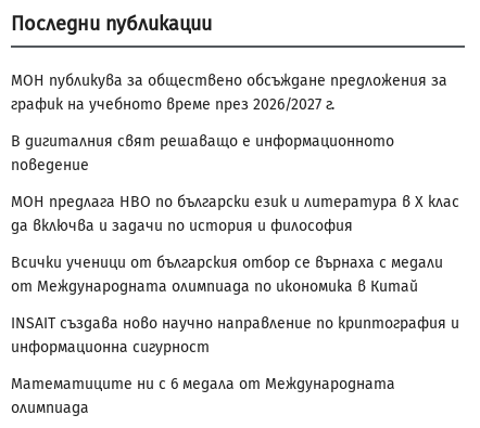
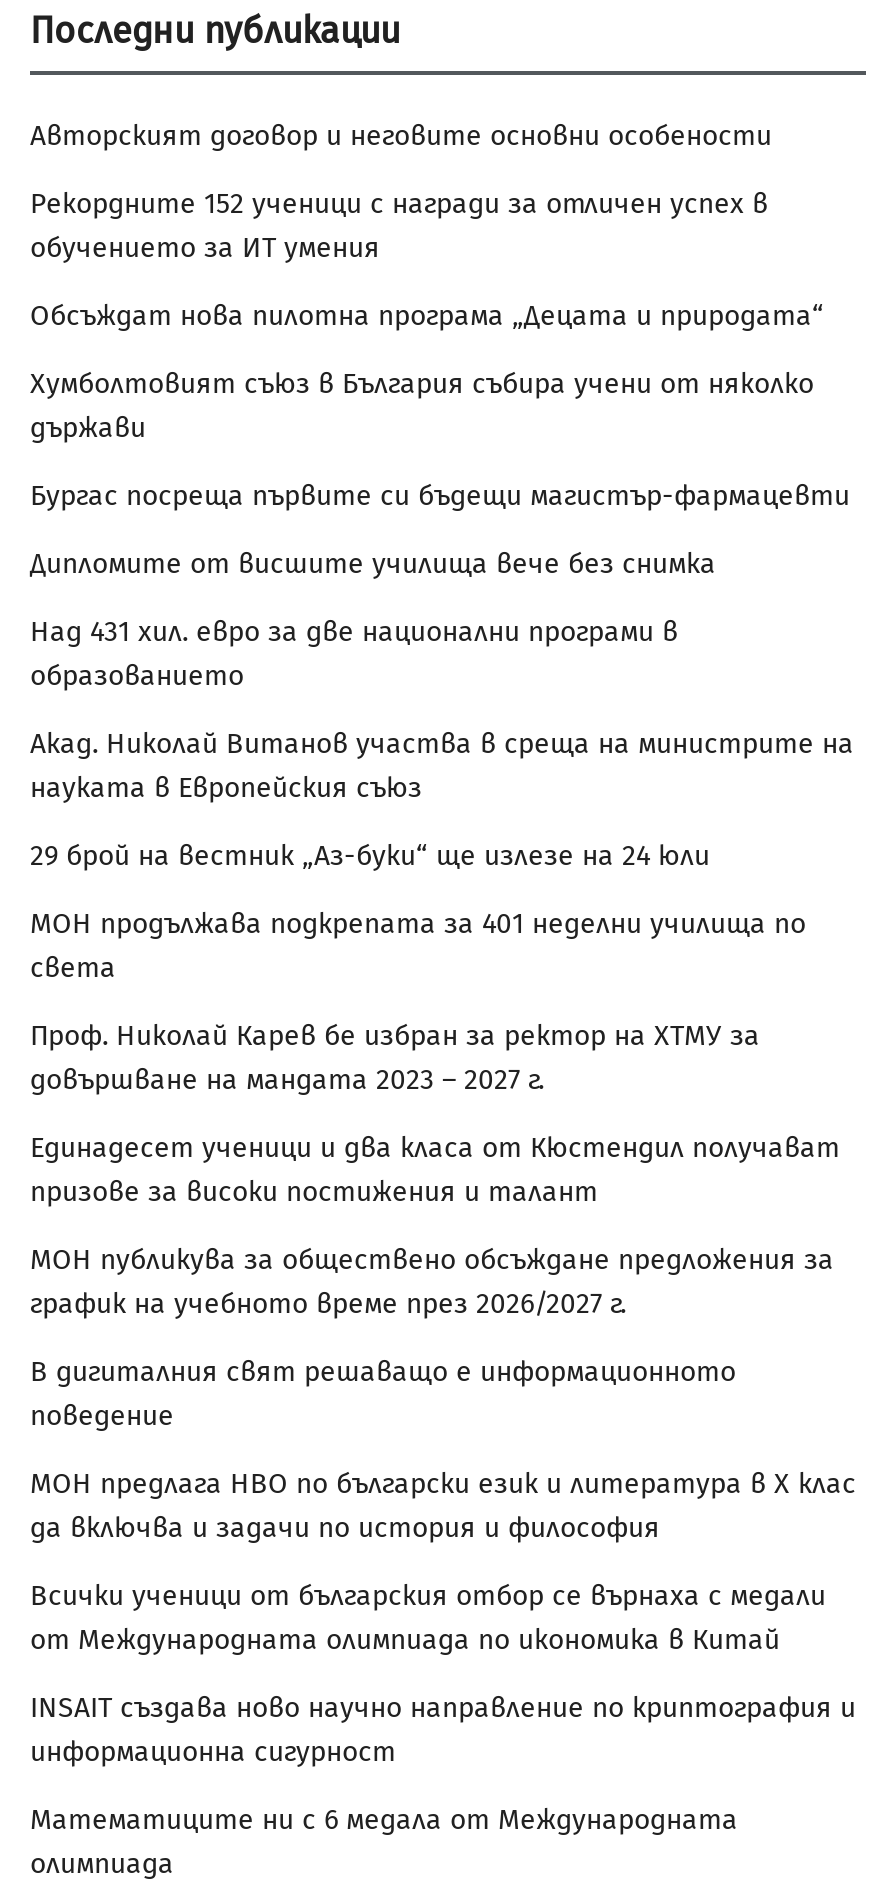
none -> [30,120,854,1210] Авторският договор и неговите основни особености | Рекордните 152 ученици с награди за отличен успех в | обучението за ИТ умения | Обсъждат нова пилотна програма „Децата и природата“ | Хумболтовият съюз в България събира учени от няколко | държави | Бургас посреща първите си бъдещи магистър-фармацевти | Дипломите от висшите училища вече без снимка | Над 431 хил. евро за две национални програми в | образованието | Акад. Николай Витанов участва в среща на министрите на | науката в Европейския съюз | 29 брой на вестник „Аз-буки“ ще излезе на 24 юли | МОН продължава подкрепата за 401 неделни училища по | света | Проф. Николай Карев бе избран за ректор на ХТМУ за | довършване на мандата 2023 – 2027 г. | Единадесет ученици и два класа от Кюстендил получават | призове за високи постижения и талант

